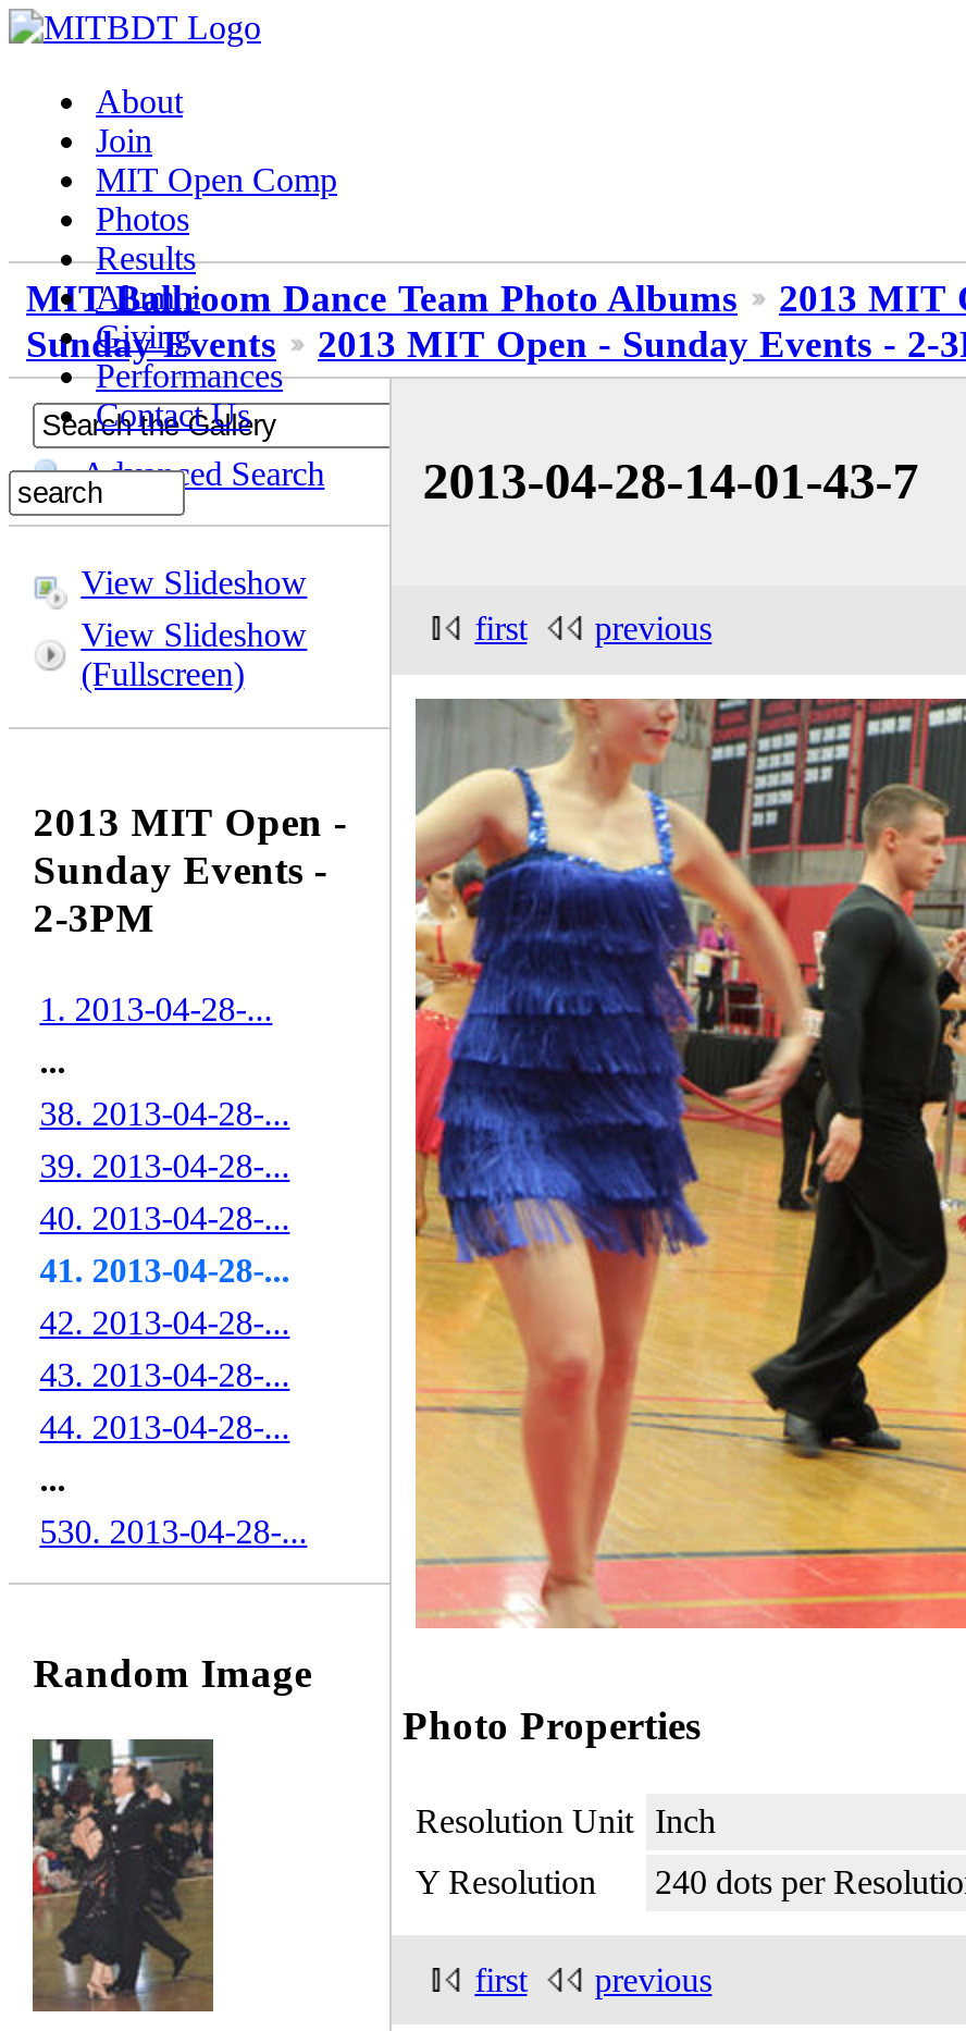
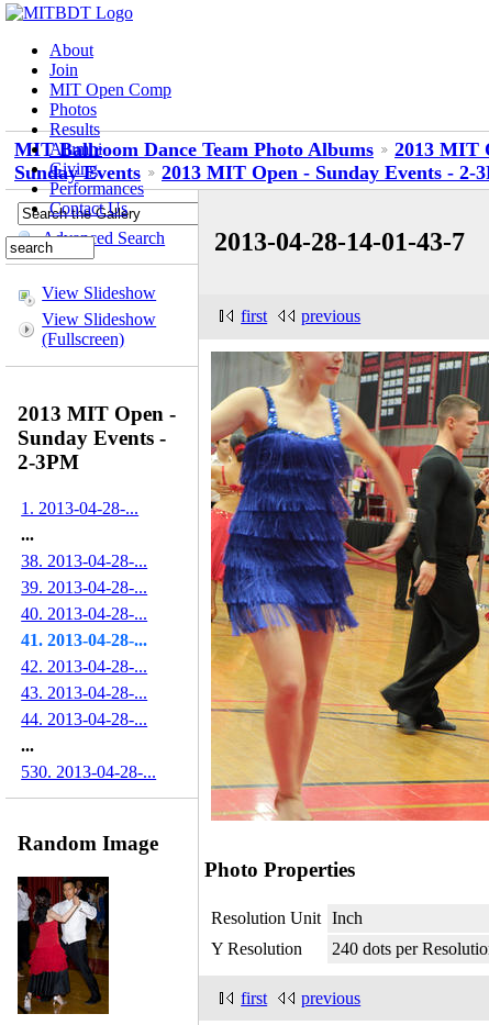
[30,1737,215,2014] [image] -> [16,876,110,1015] [image]

